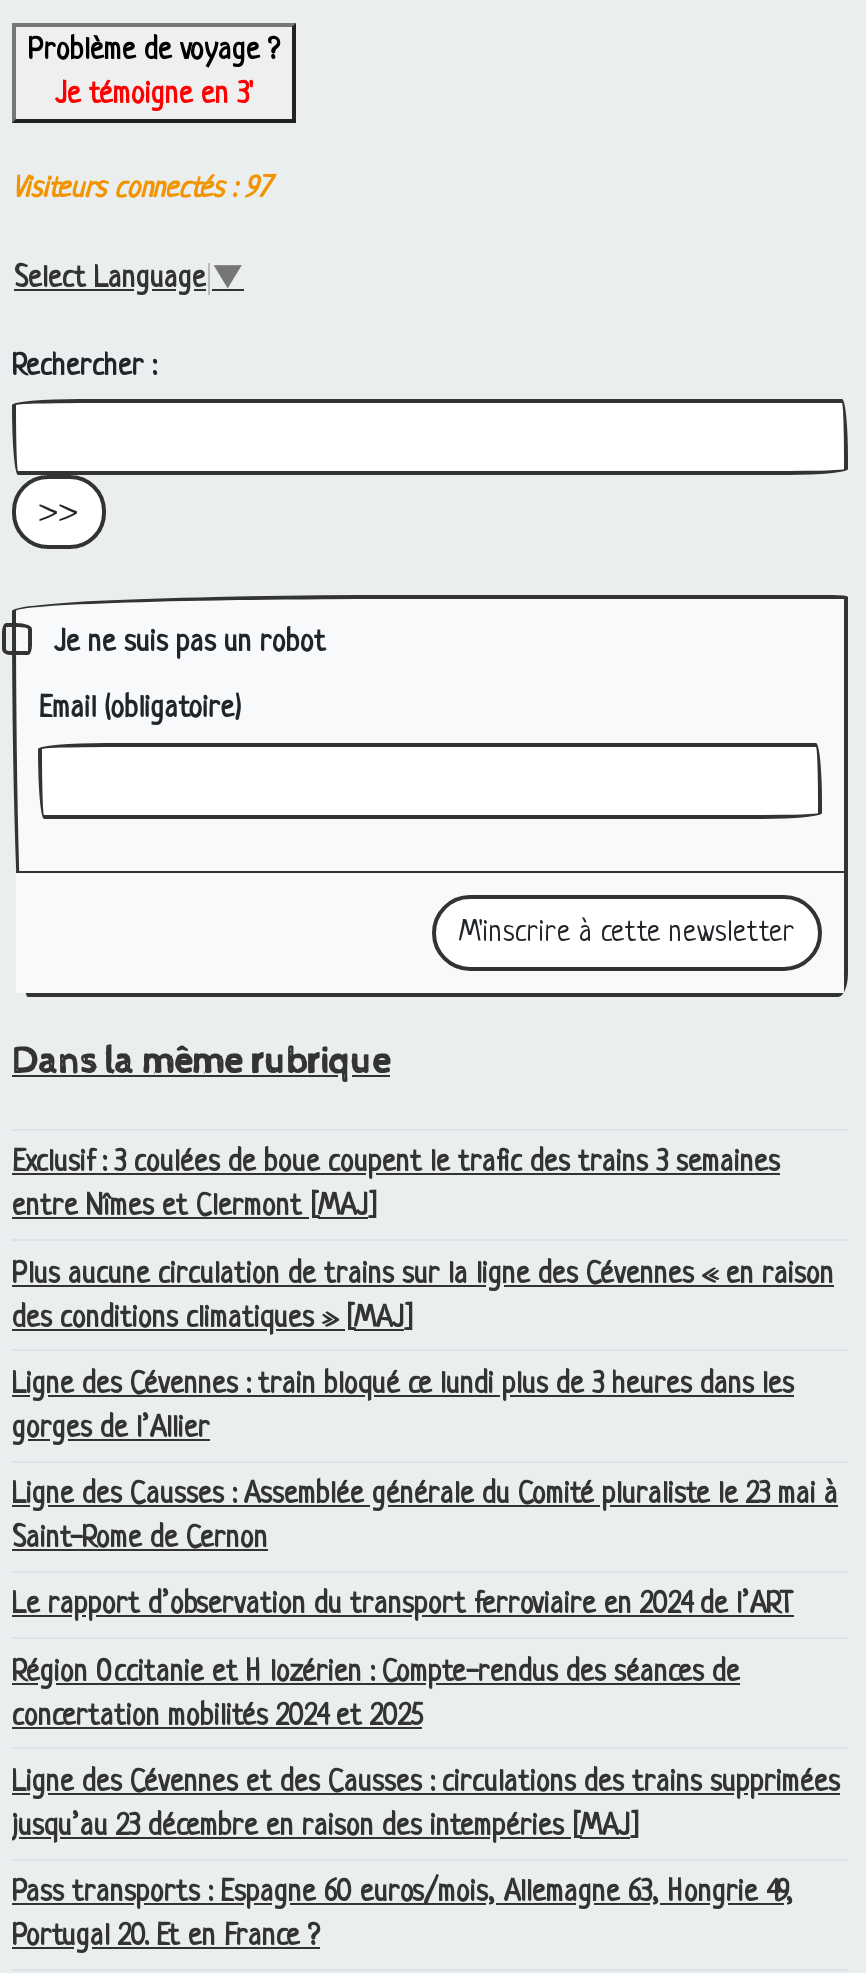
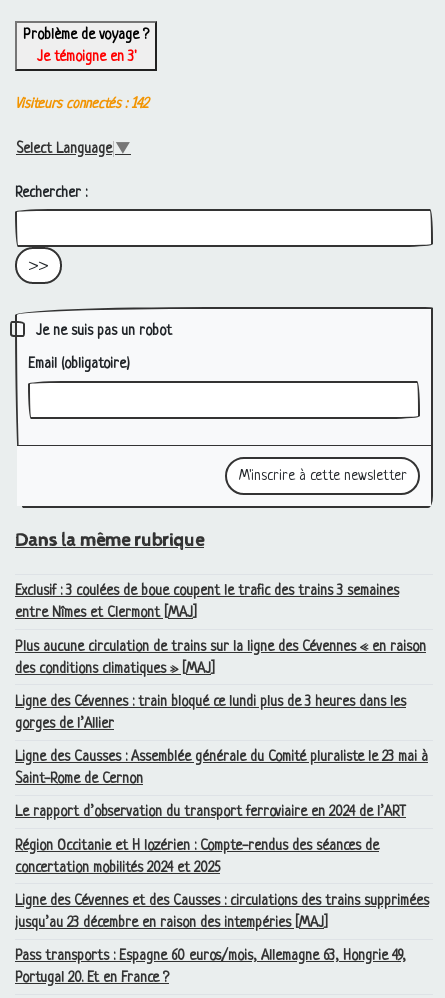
[12,173,270,205] Visiteurs connectés :97 -> [15,96,148,112] Visiteurs connectés :142

